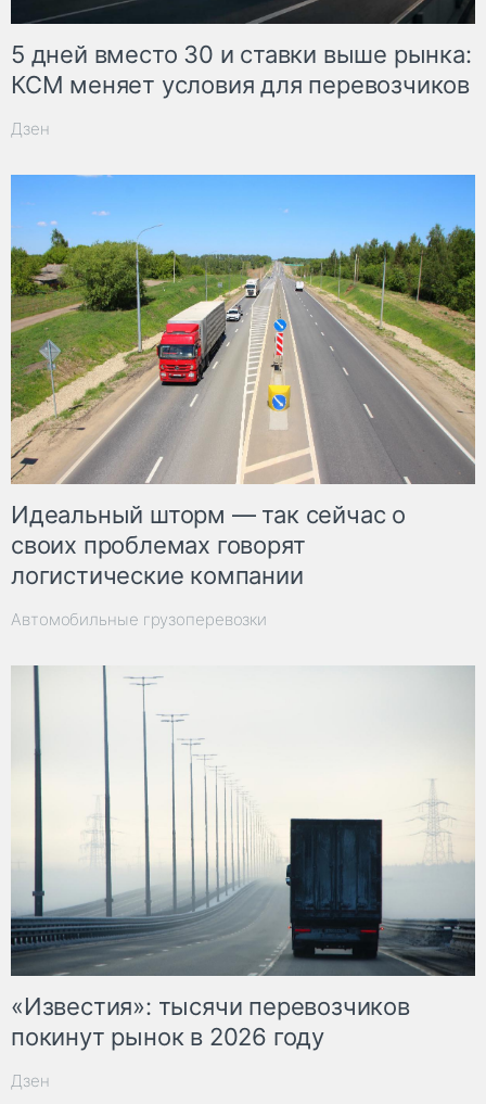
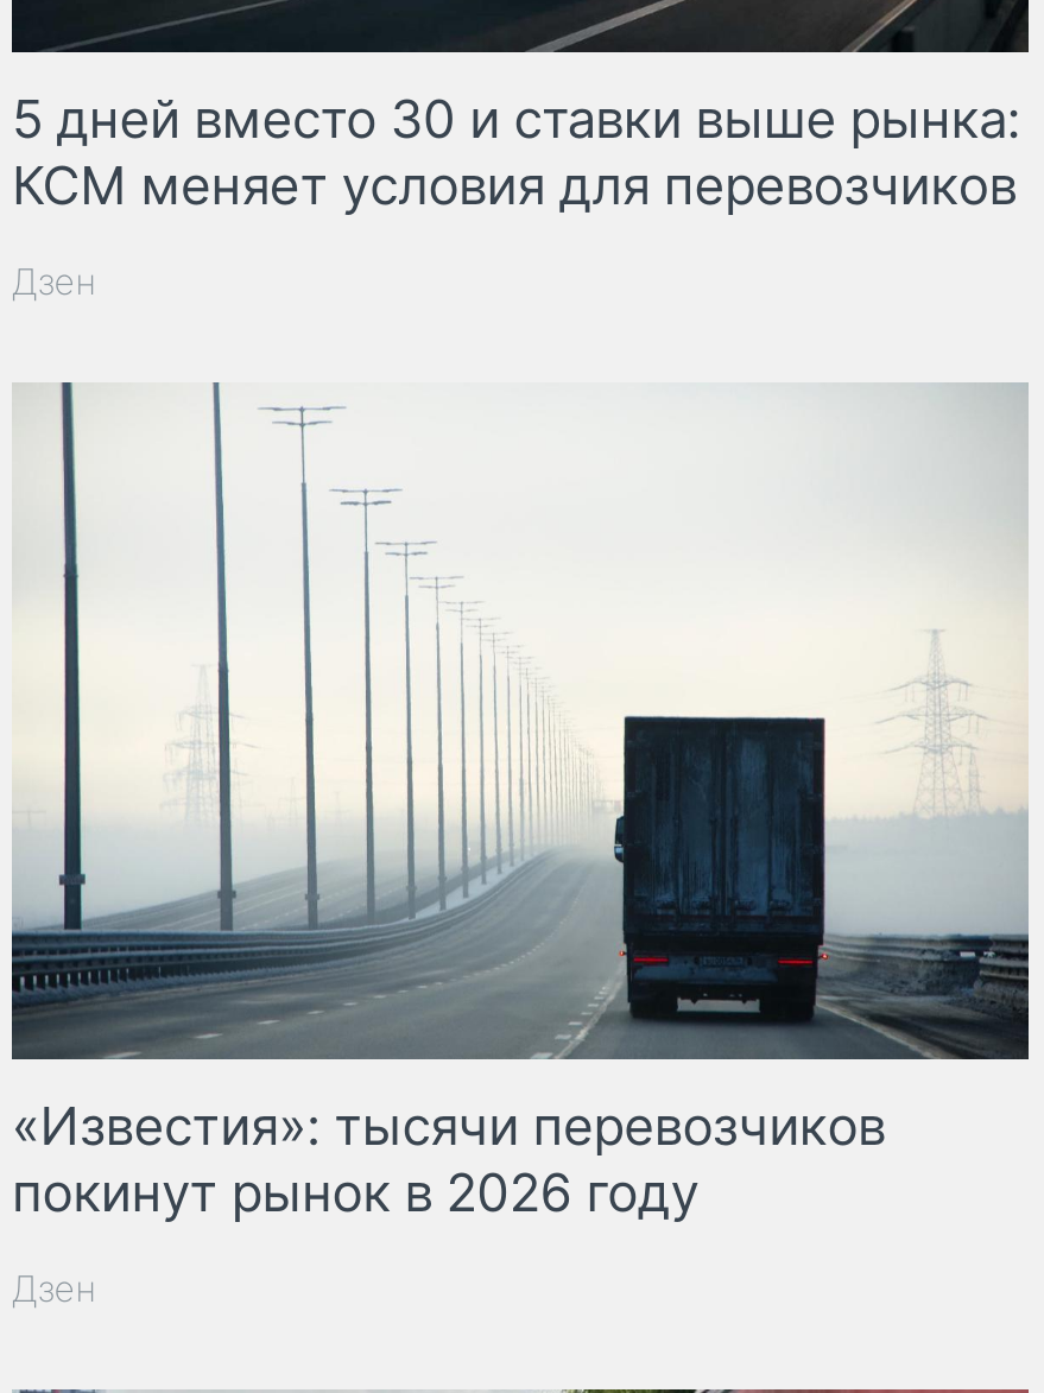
[10,174,476,630] [image] | Идеальный шторм — так сейчас о | своих проблемах говорят | логистические компании | Автомобильные грузоперевозки -> none

